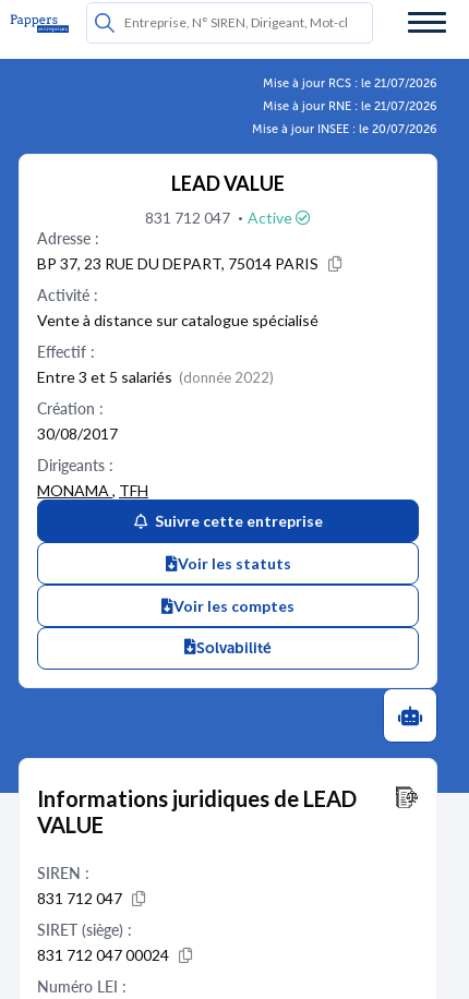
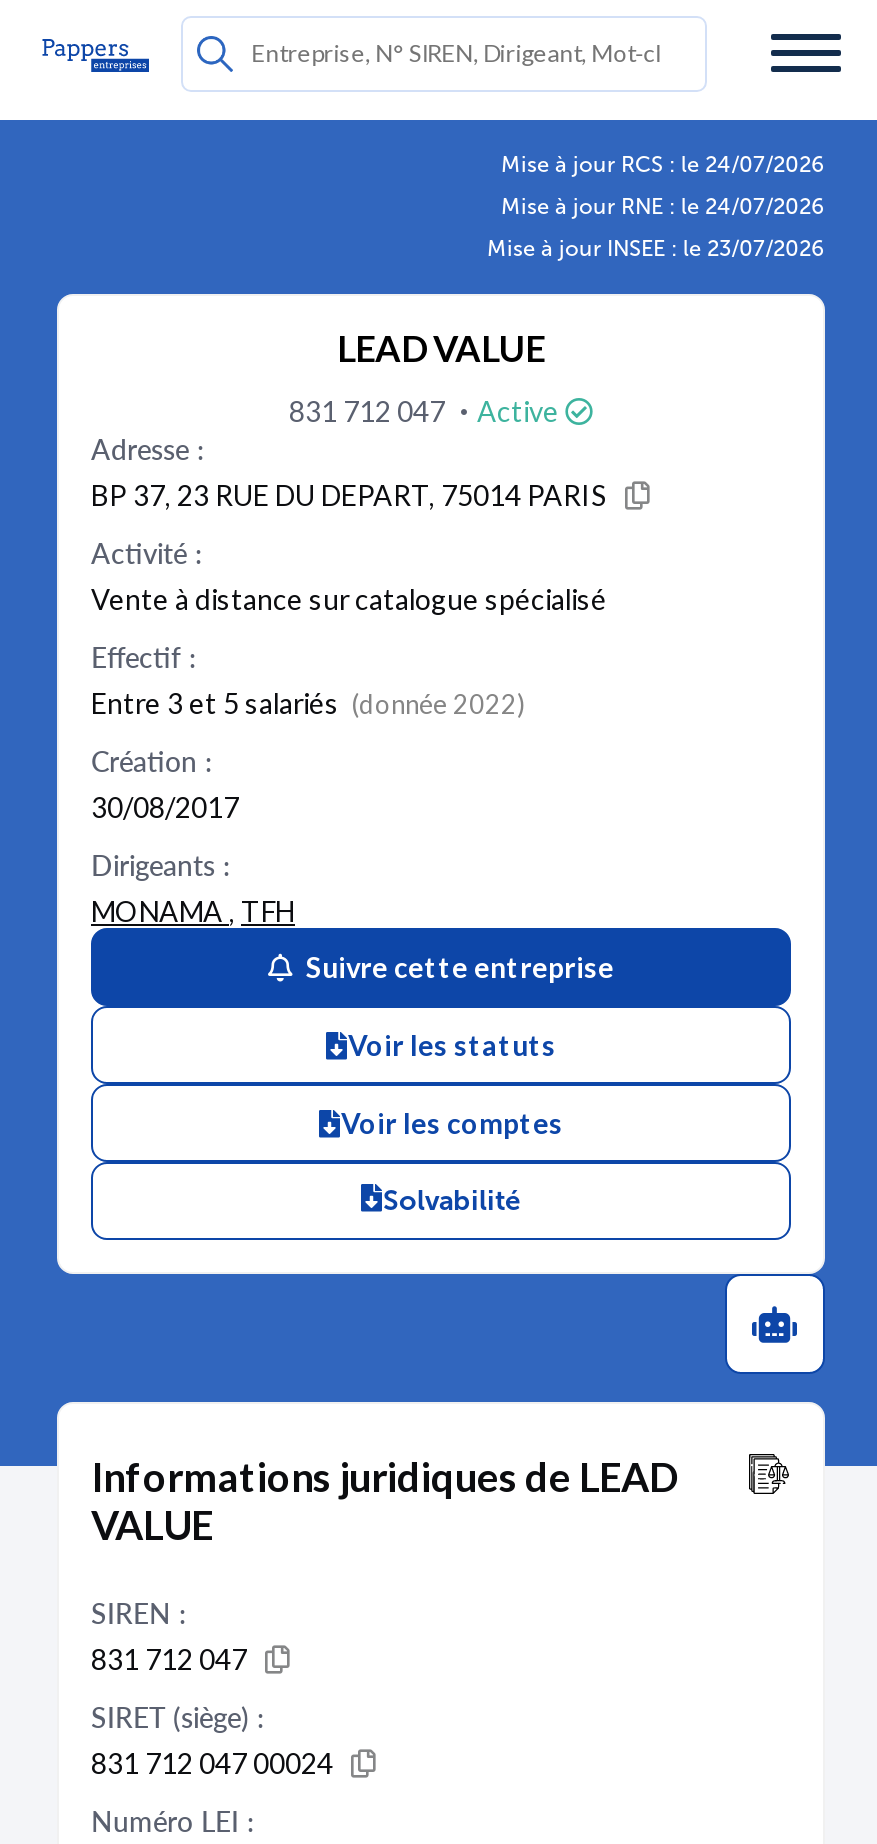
[263,76,437,91] Mise à jour RCS : le 21/07/2026 -> [501,152,825,178] Mise à jour RCS : le 24/07/2026
[263,99,437,113] Mise à jour RNE : le 21/07/2026 -> [501,194,825,220] Mise à jour RNE : le 24/07/2026
[252,122,437,136] Mise à jour INSEE : le 20/07/2026 -> [487,236,825,262] Mise à jour INSEE : le 23/07/2026

